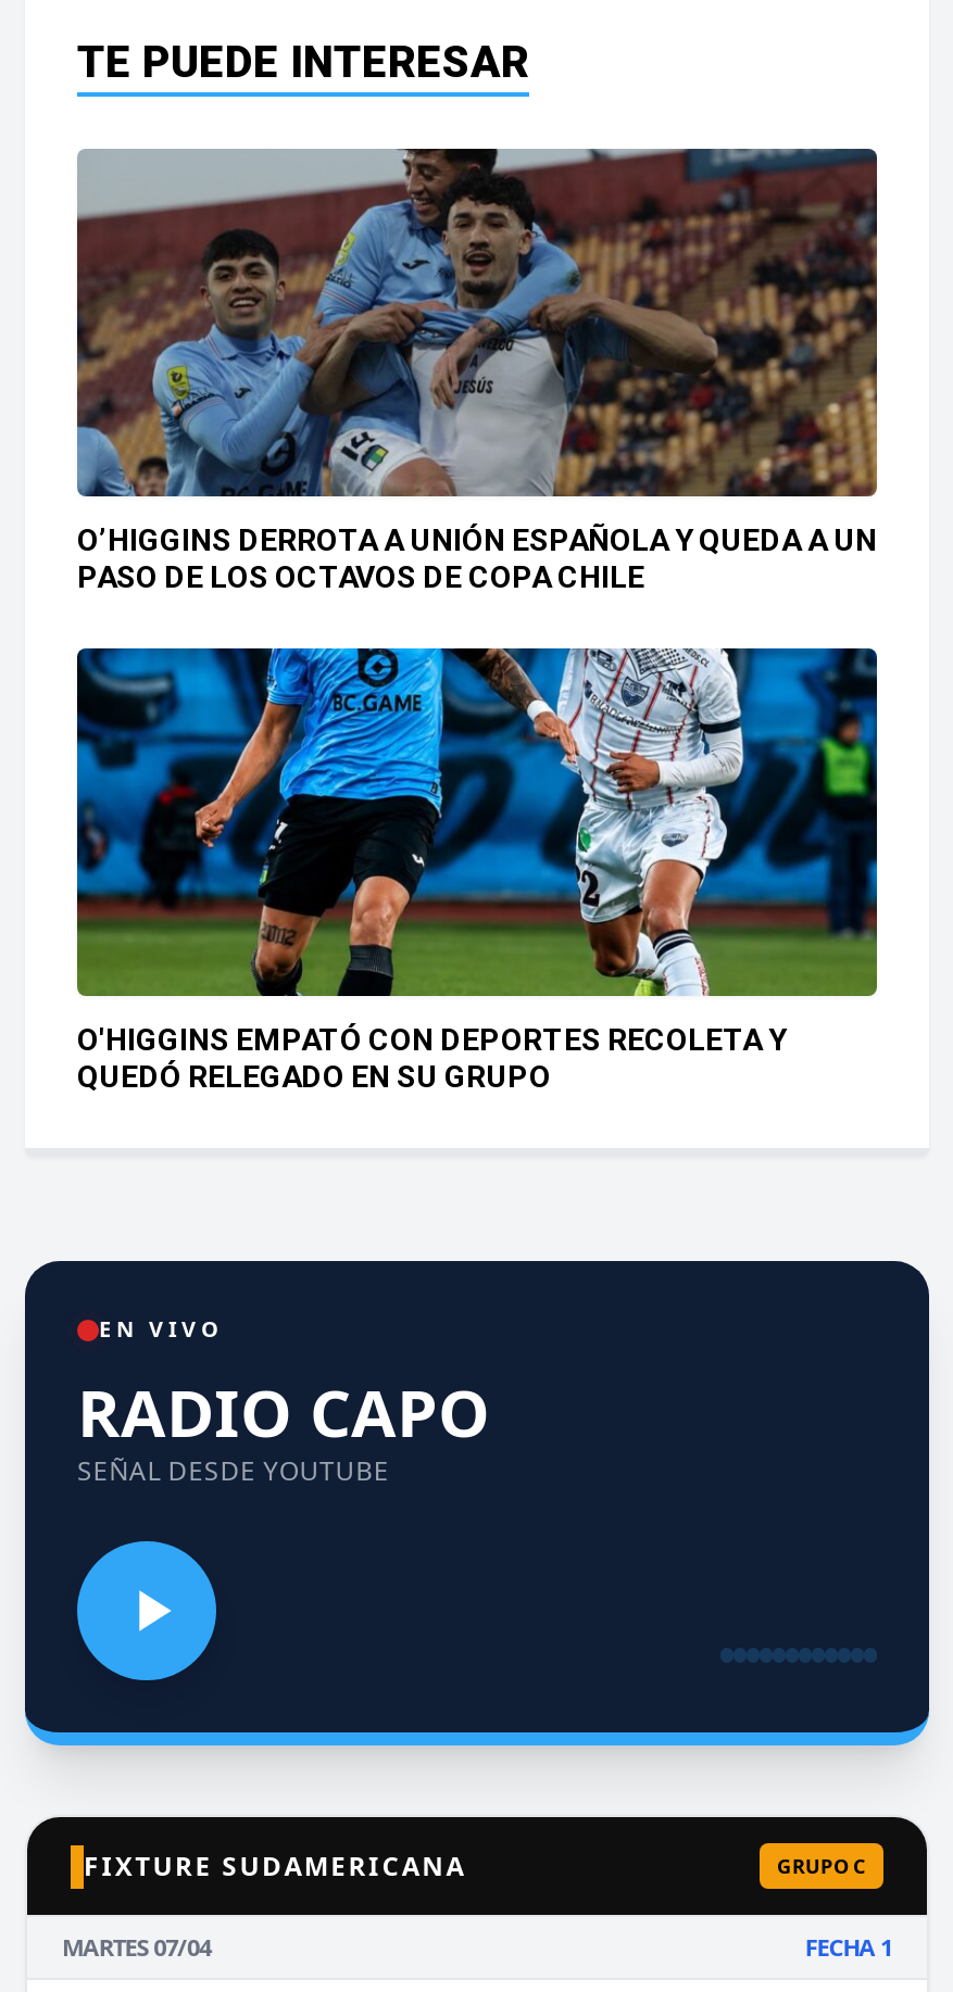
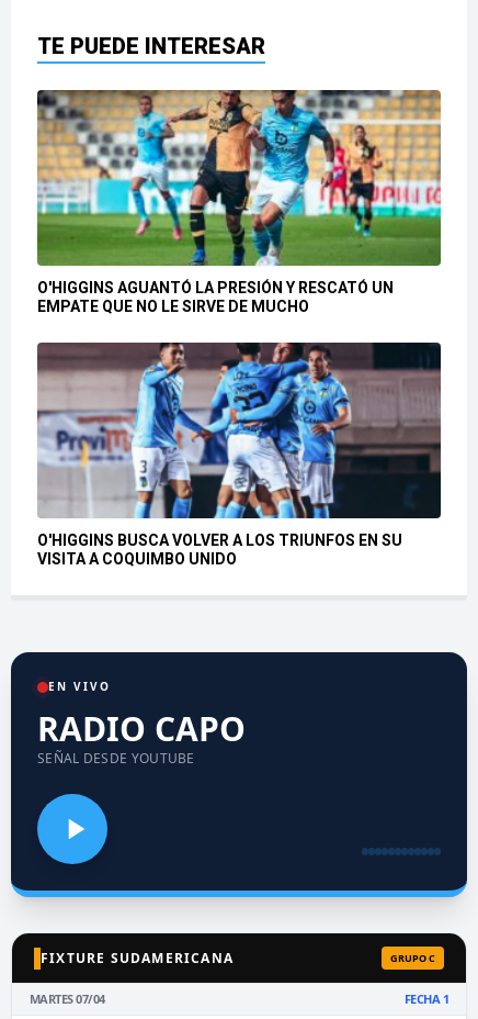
[75,147,879,595] [image] | O’HIGGINS DERROTA A UNIÓN ESPAÑOLA Y QUEDA A UN | PASO DE LOS OCTAVOS DE COPA CHILE -> [36,89,442,315] [image] | O'HIGGINS AGUANTÓ LA PRESIÓN Y RESCATÓ UN | EMPATE QUE NO LE SIRVE DE MUCHO
[75,646,879,1094] [image] | O'HIGGINS EMPATÓ CON DEPORTES RECOLETA Y | QUEDÓ RELEGADO EN SU GRUPO -> [36,341,442,568] [image] | O'HIGGINS BUSCA VOLVER A LOS TRIUNFOS EN SU | VISITA A COQUIMBO UNIDO

